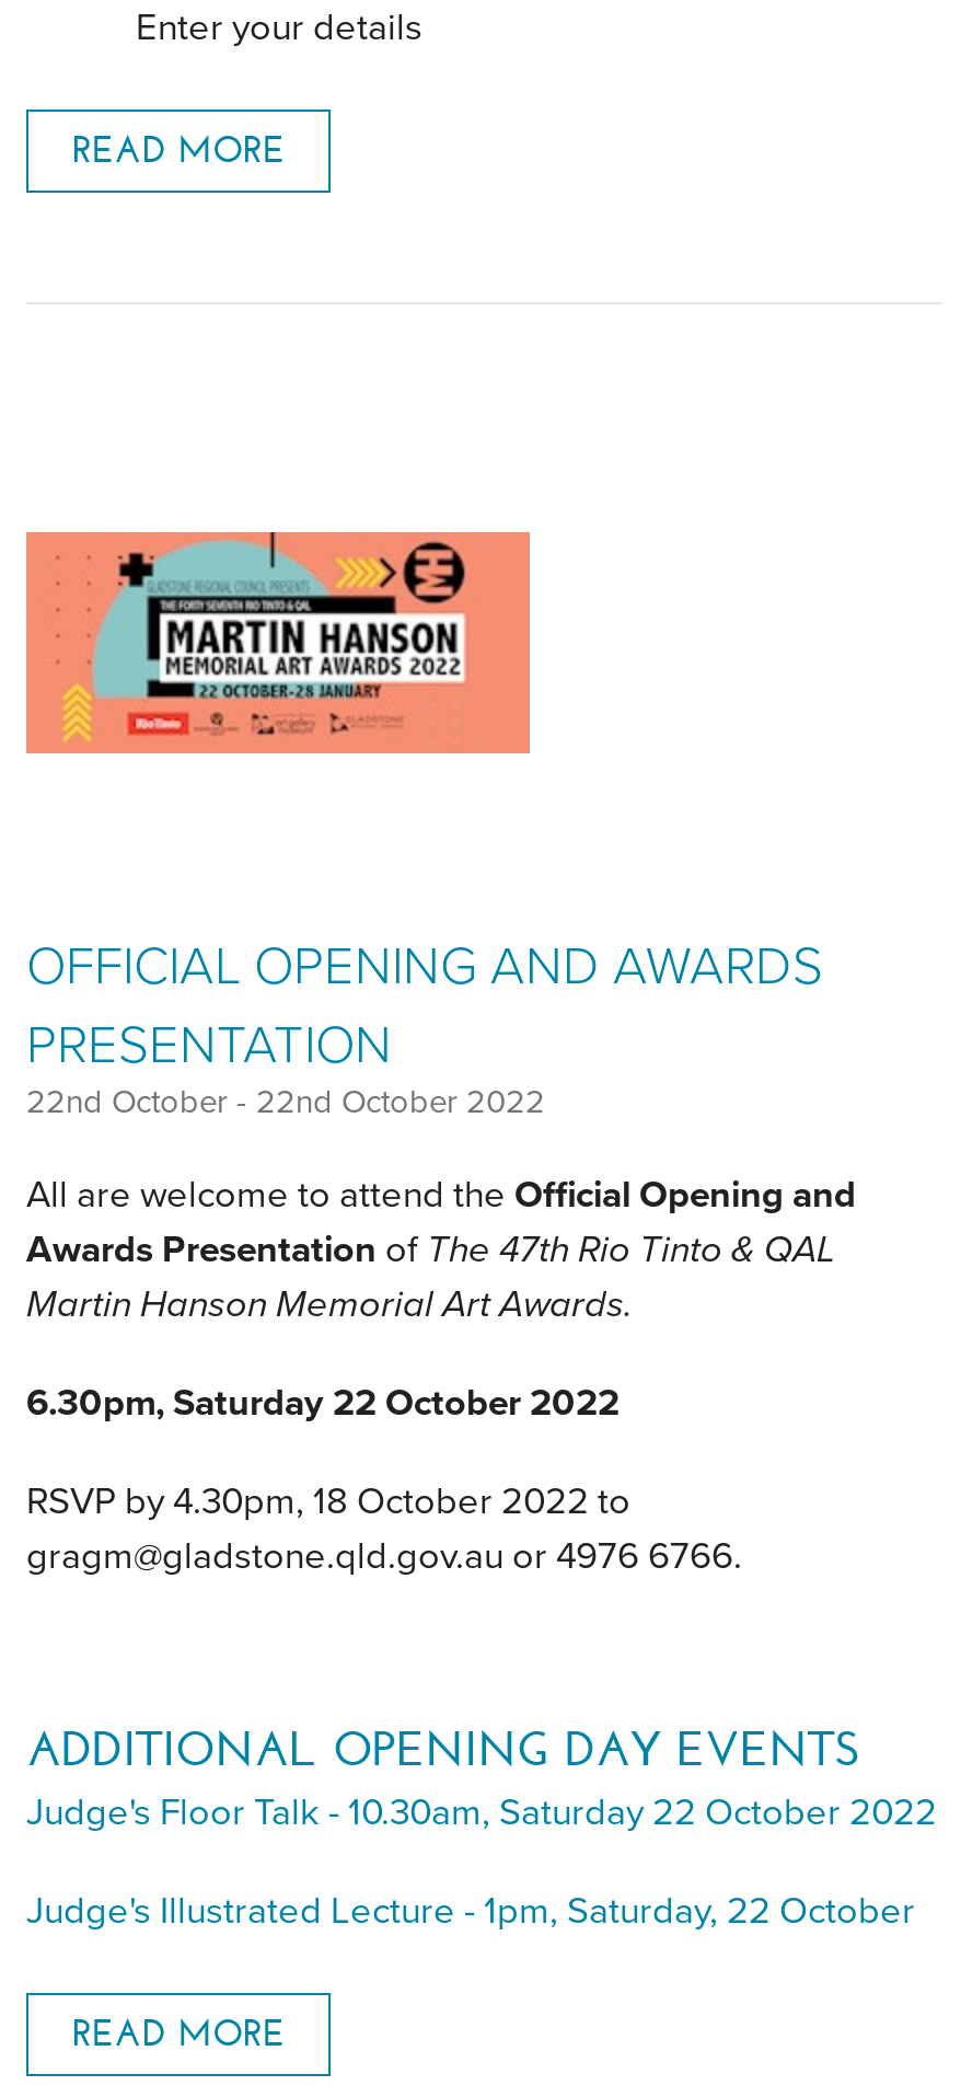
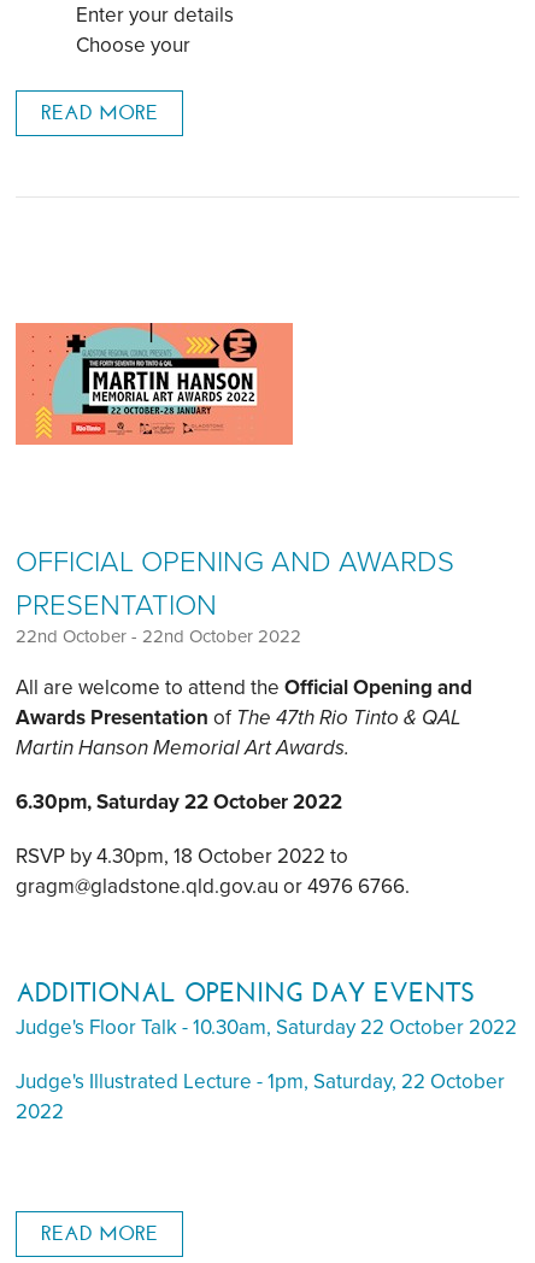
none -> [76,33,190,58] Choose your
none -> [16,1099,64,1124] 2022

